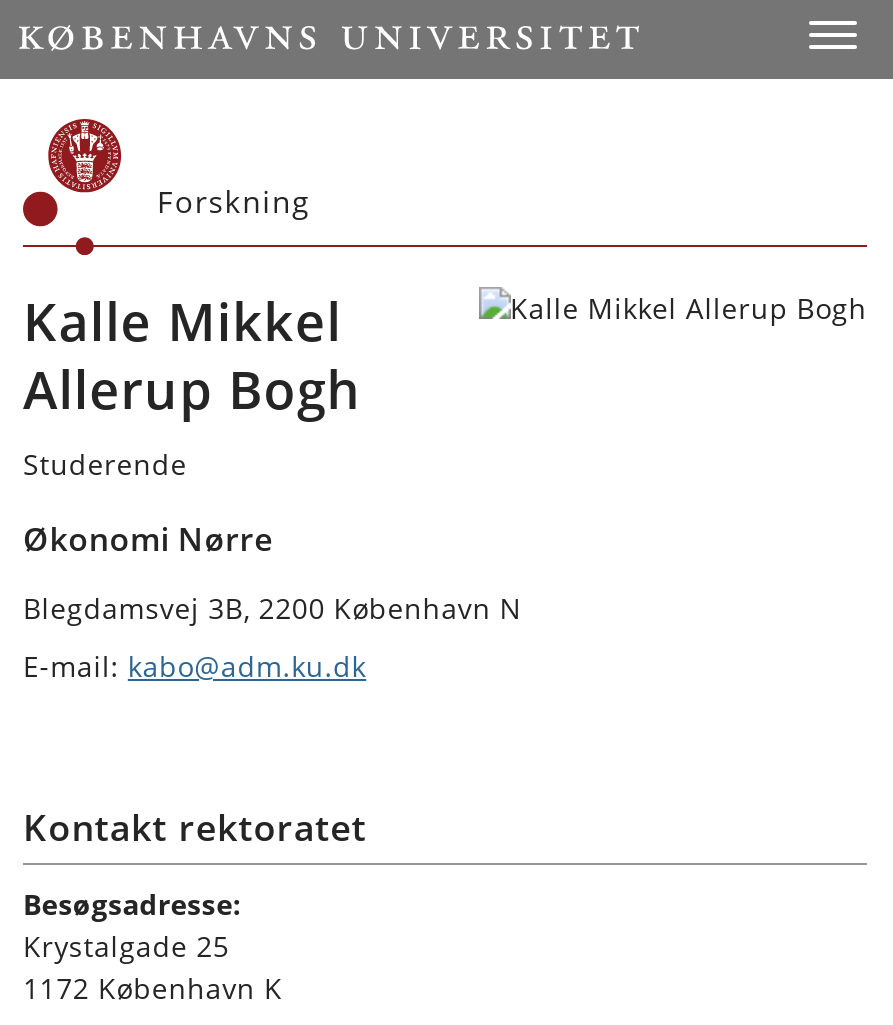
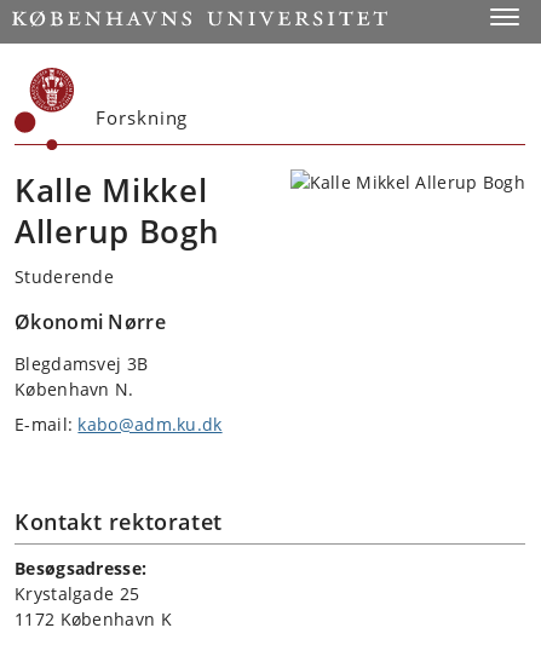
[23,589,522,627] Blegdamsvej 3B, 2200 København N -> [15,352,148,401] Blegdamsvej 3B | København N.

